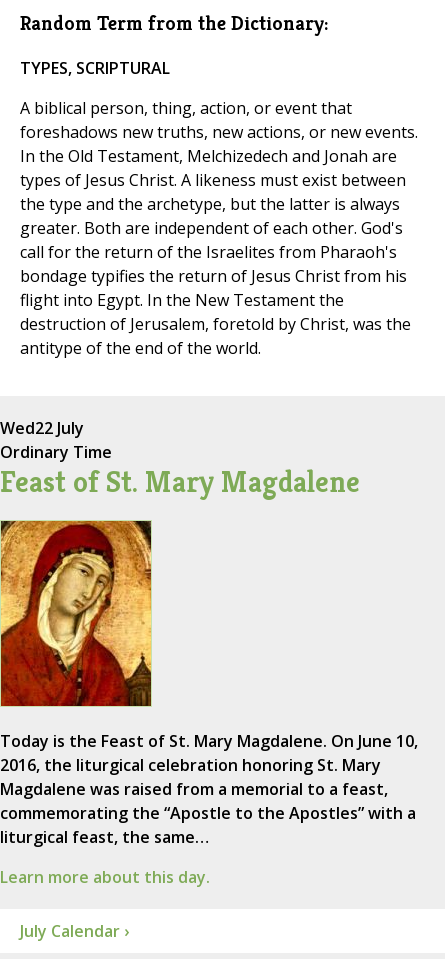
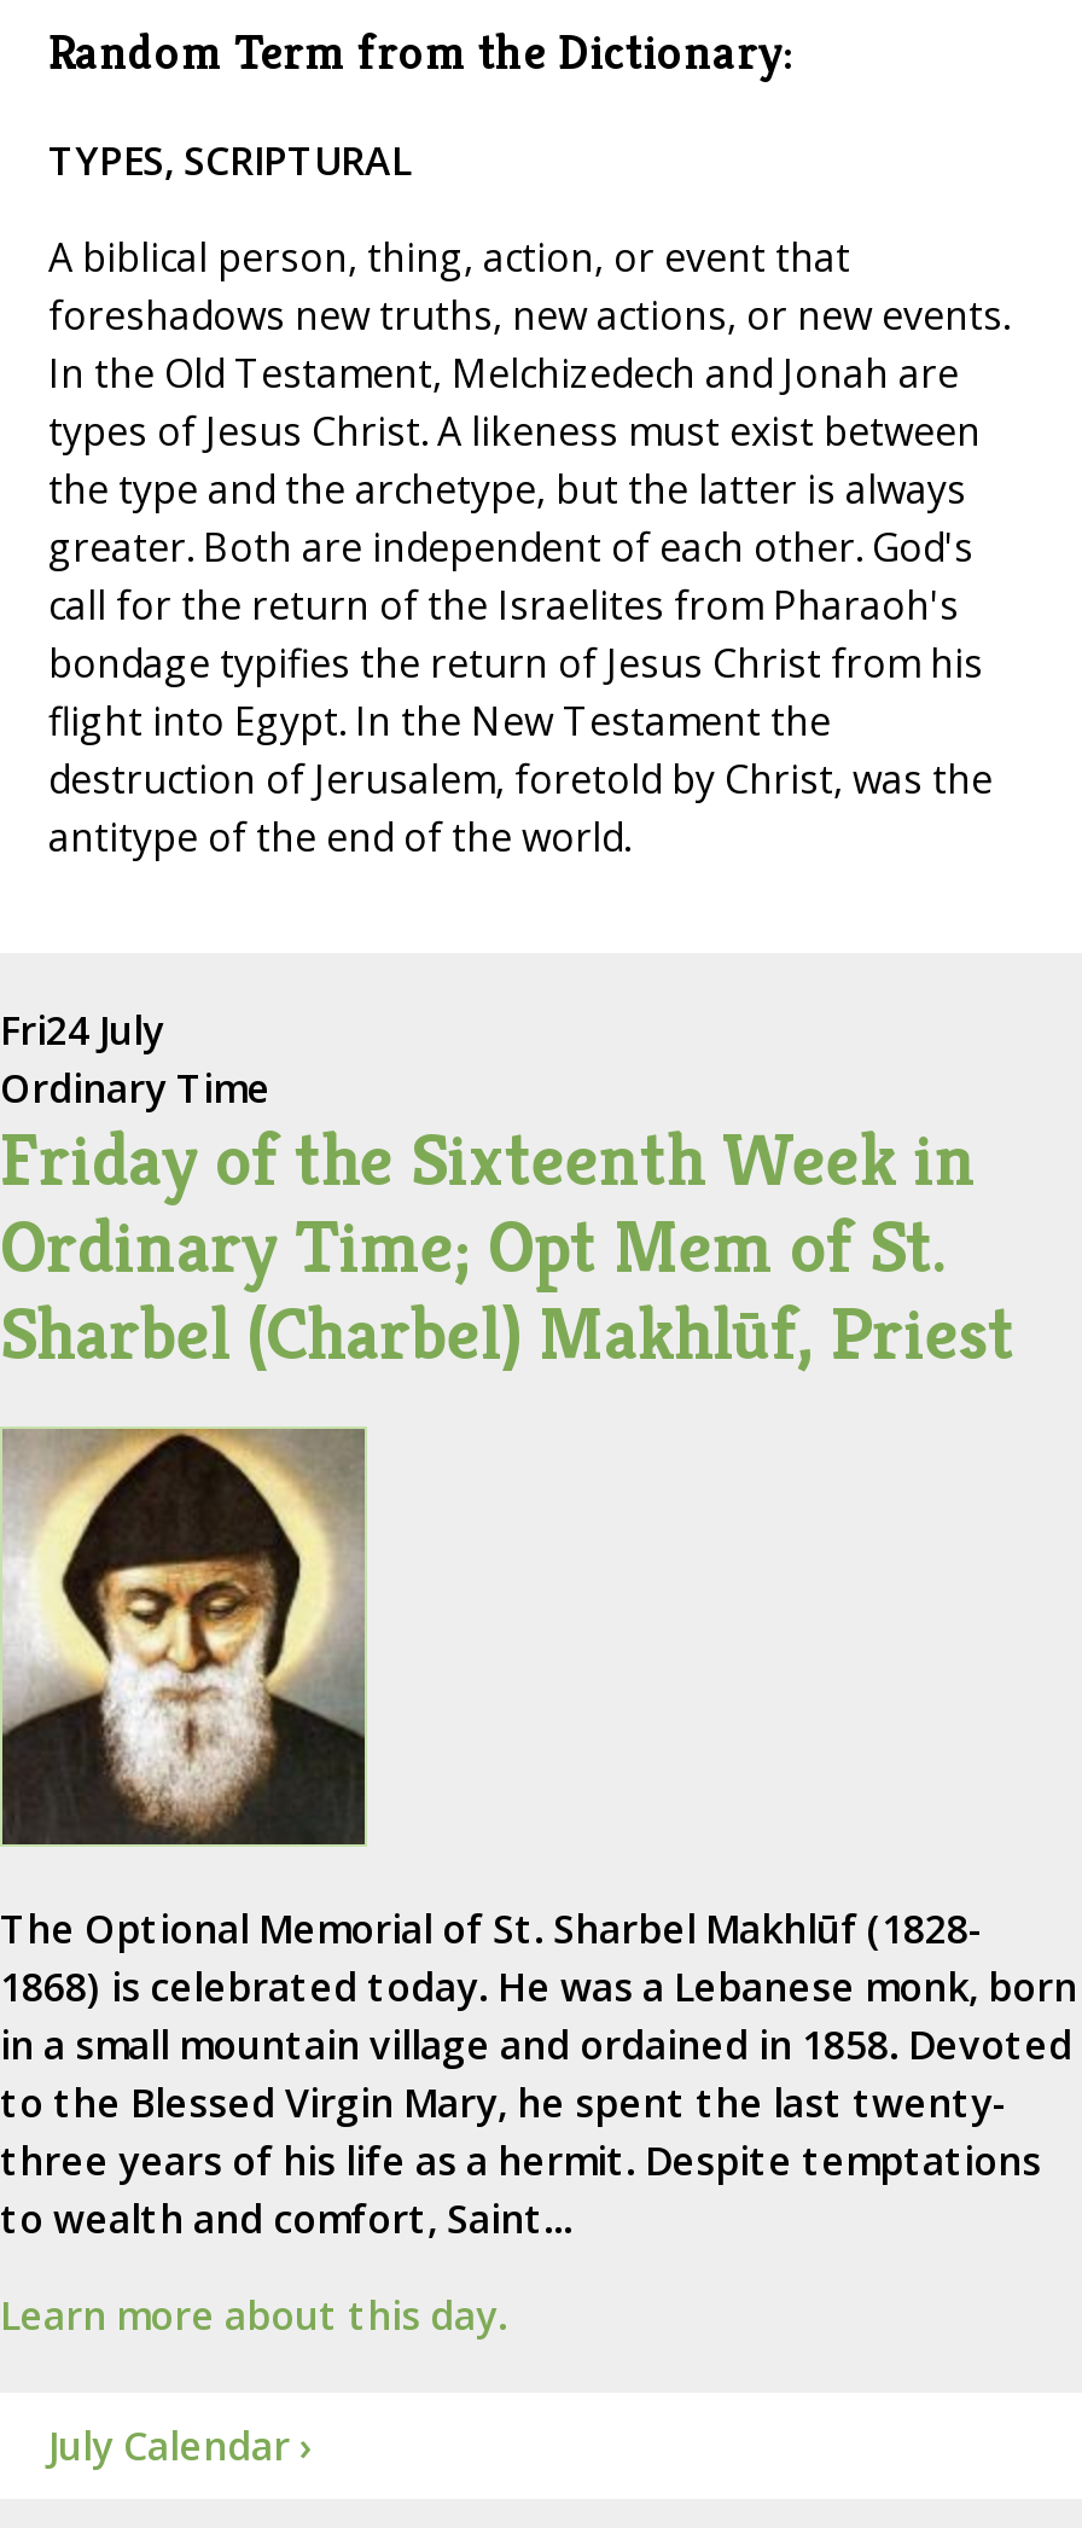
[0,417,84,439] Wed22 July -> [0,1004,164,1057] Fri24 July
[0,463,360,501] Feast of St. Mary Magdalene -> [0,1115,1014,1381] Friday of the Sixteenth Week in | Ordinary Time; Opt Mem of St. | Sharbel (Charbel) Makhlūf, Priest
[3,581,152,699] [image] -> [7,1426,367,1743] [image]
[0,730,418,848] Today is the Feast of St. Mary Magdalene. On June 10, | 2016, the liturgical celebration honoring St. Mary | Magdalene was raised from a memorial to a feast, | commemorating the “Apostle to the Apostles” with a | liturgical feast, the same… -> [0,1903,1077,2246] The Optional Memorial of St. Sharbel Makhlūf (1828- | 1868) is celebrated today. He was a Lebanese monk, born | in a small mountain village and ordained in 1858. Devoted | to the Blessed Virgin Mary, he spent the last twenty- | three years of his life as a hermit. Despite temptations | to wealth and comfort, Saint…

